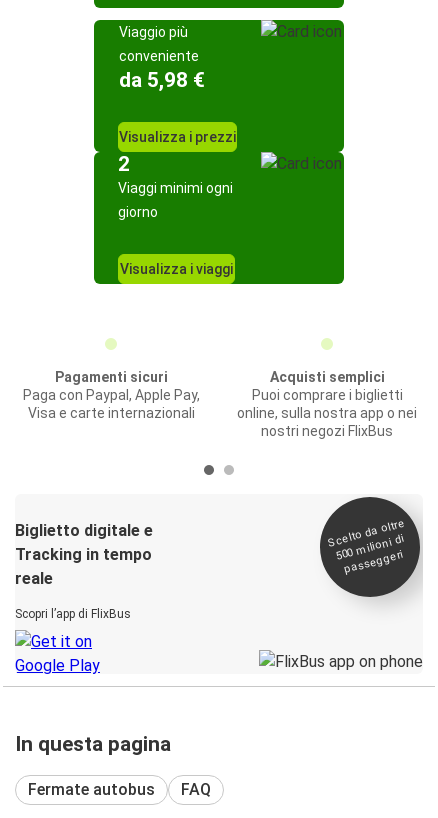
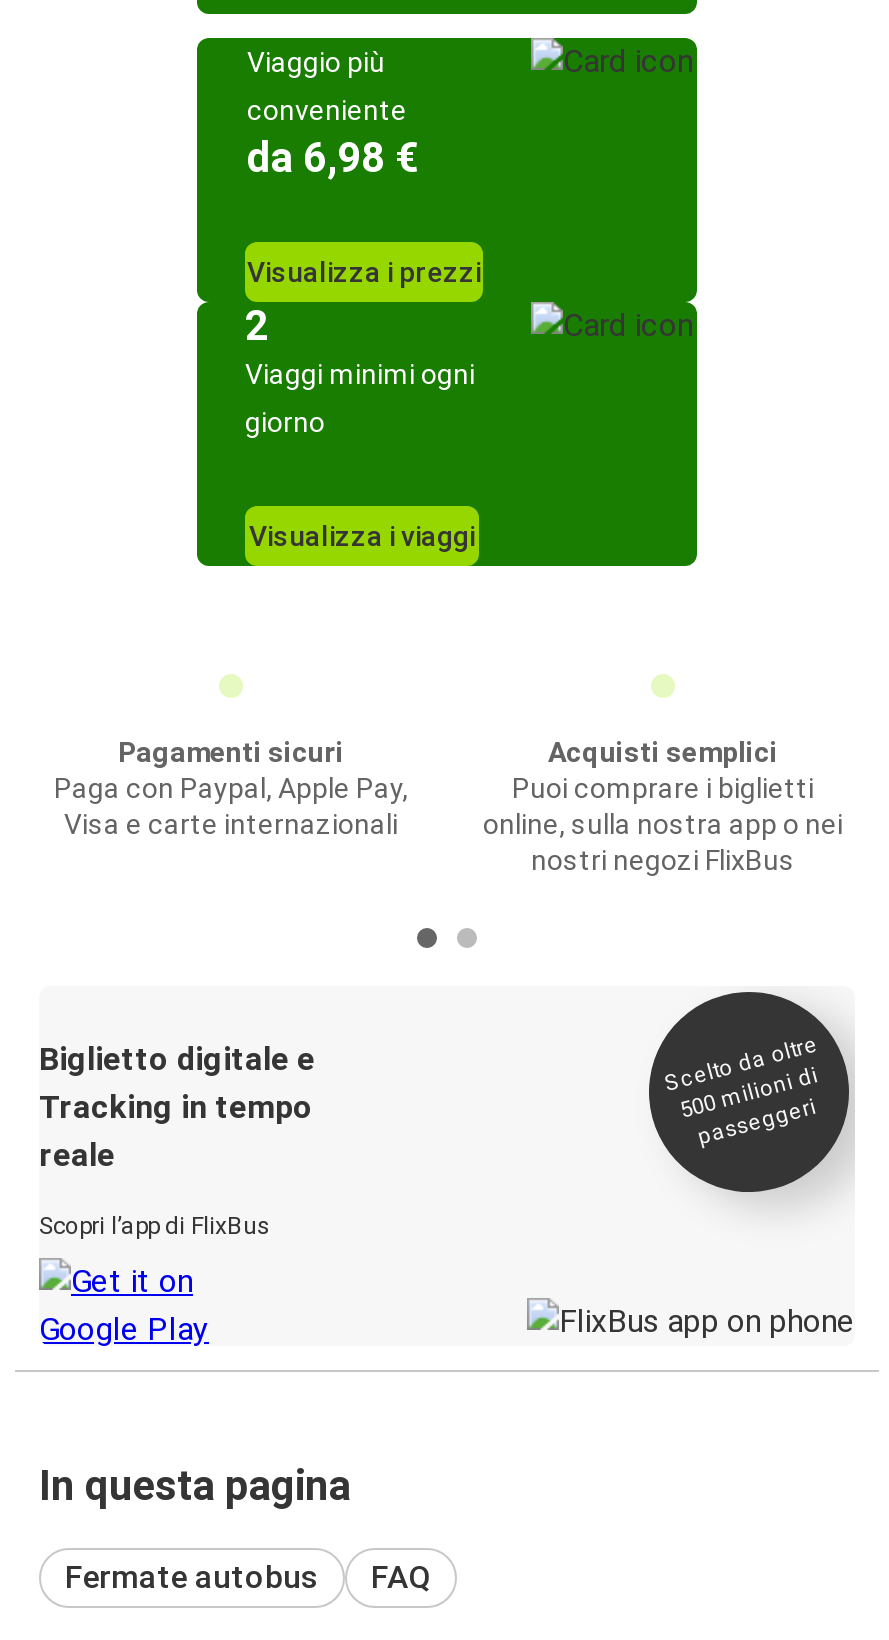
[119,68,205,92] da 5,98 € -> [247,134,419,182] da 6,98 €

